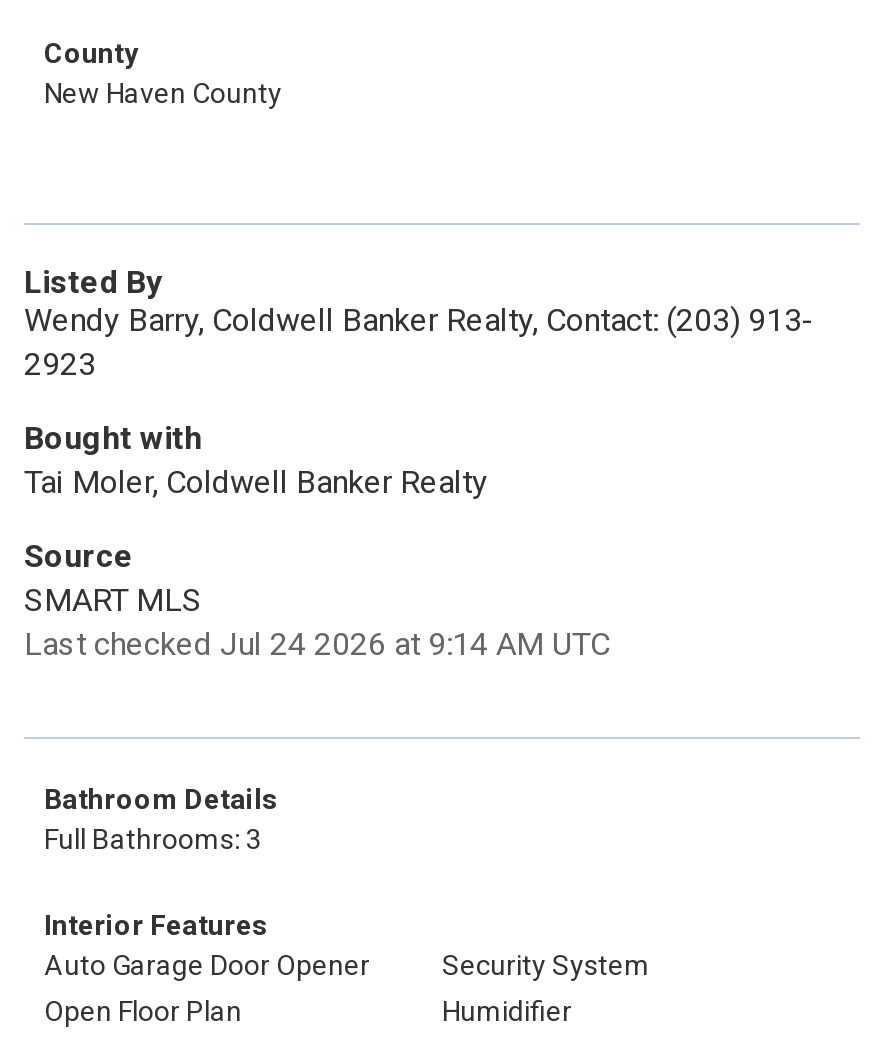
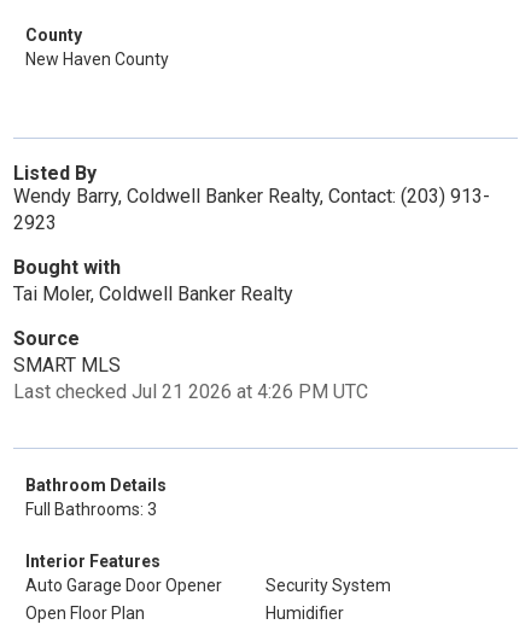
[24,625,610,663] Last checked Jul 24 2026 at 9:14 AM UTC -> [13,380,368,403] Last checked Jul 21 2026 at 4:26 PM UTC

